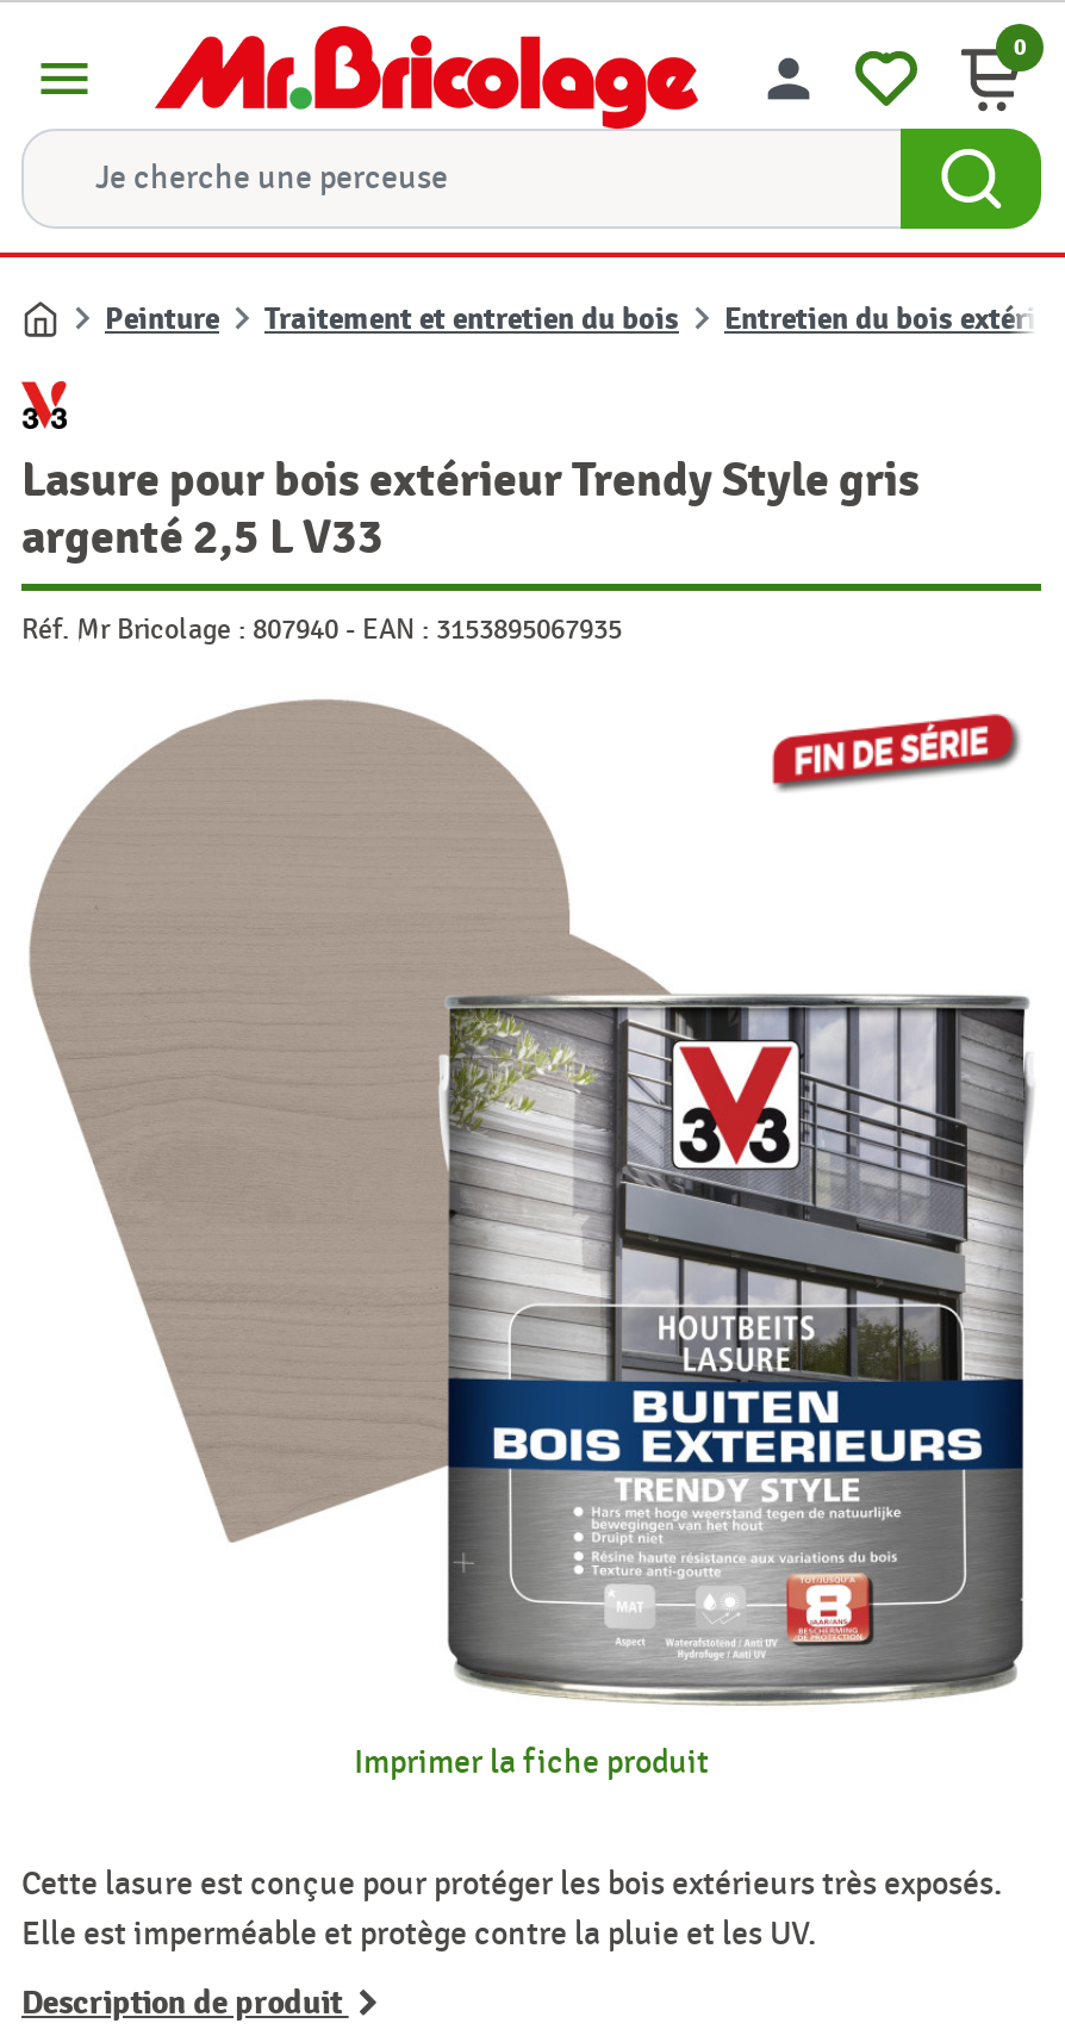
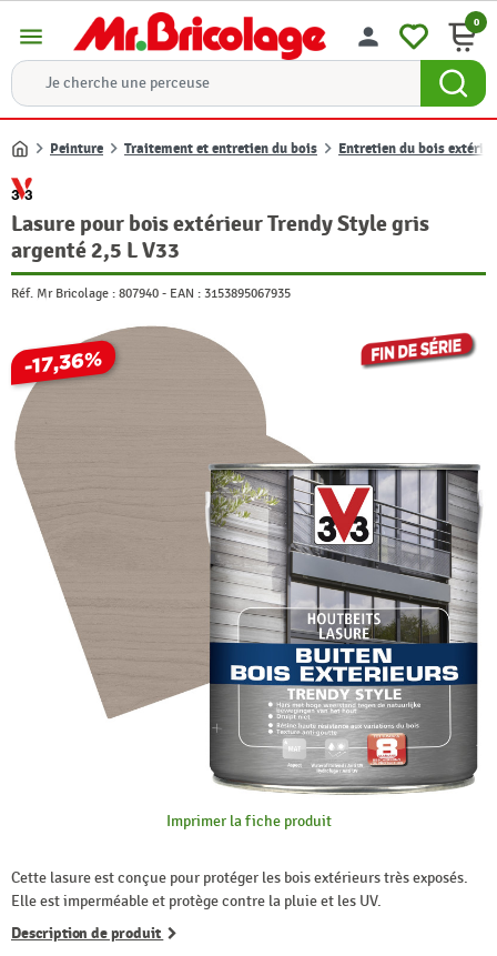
none -> [24,346,102,378] -17,36%

